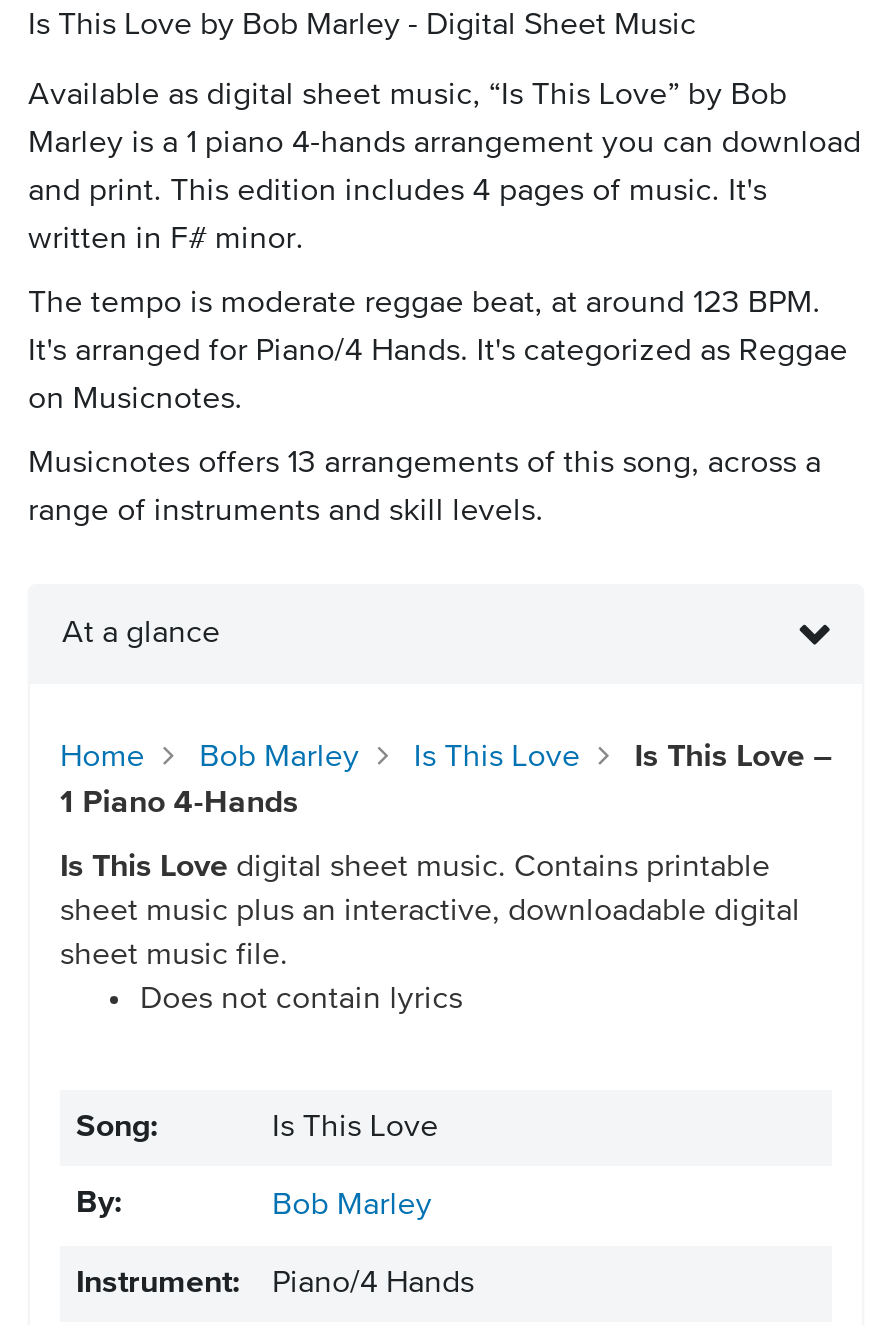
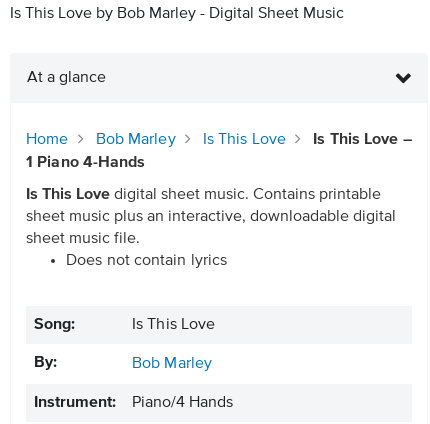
[28,81,861,529] Available as digital sheet music, “Is This Love” by Bob | Marley is a 1 piano 4-hands arrangement you can download | and print. This edition includes 4 pages of music. It's | written in F# minor. | The tempo is moderate reggae beat, at around 123 BPM. | It's arranged for Piano/4 Hands. It's categorized as Reggae | on Musicnotes. | Musicnotes offers 13 arrangements of this song, across a | range of instruments and skill levels. -> none

